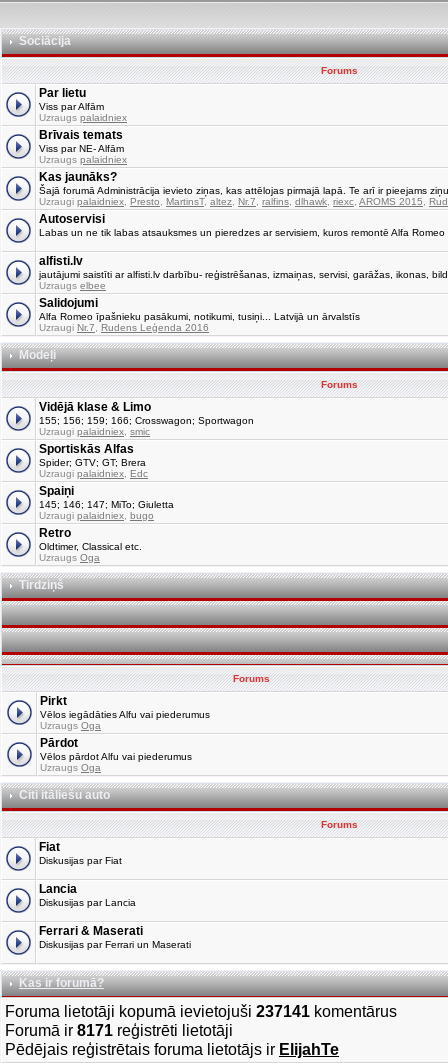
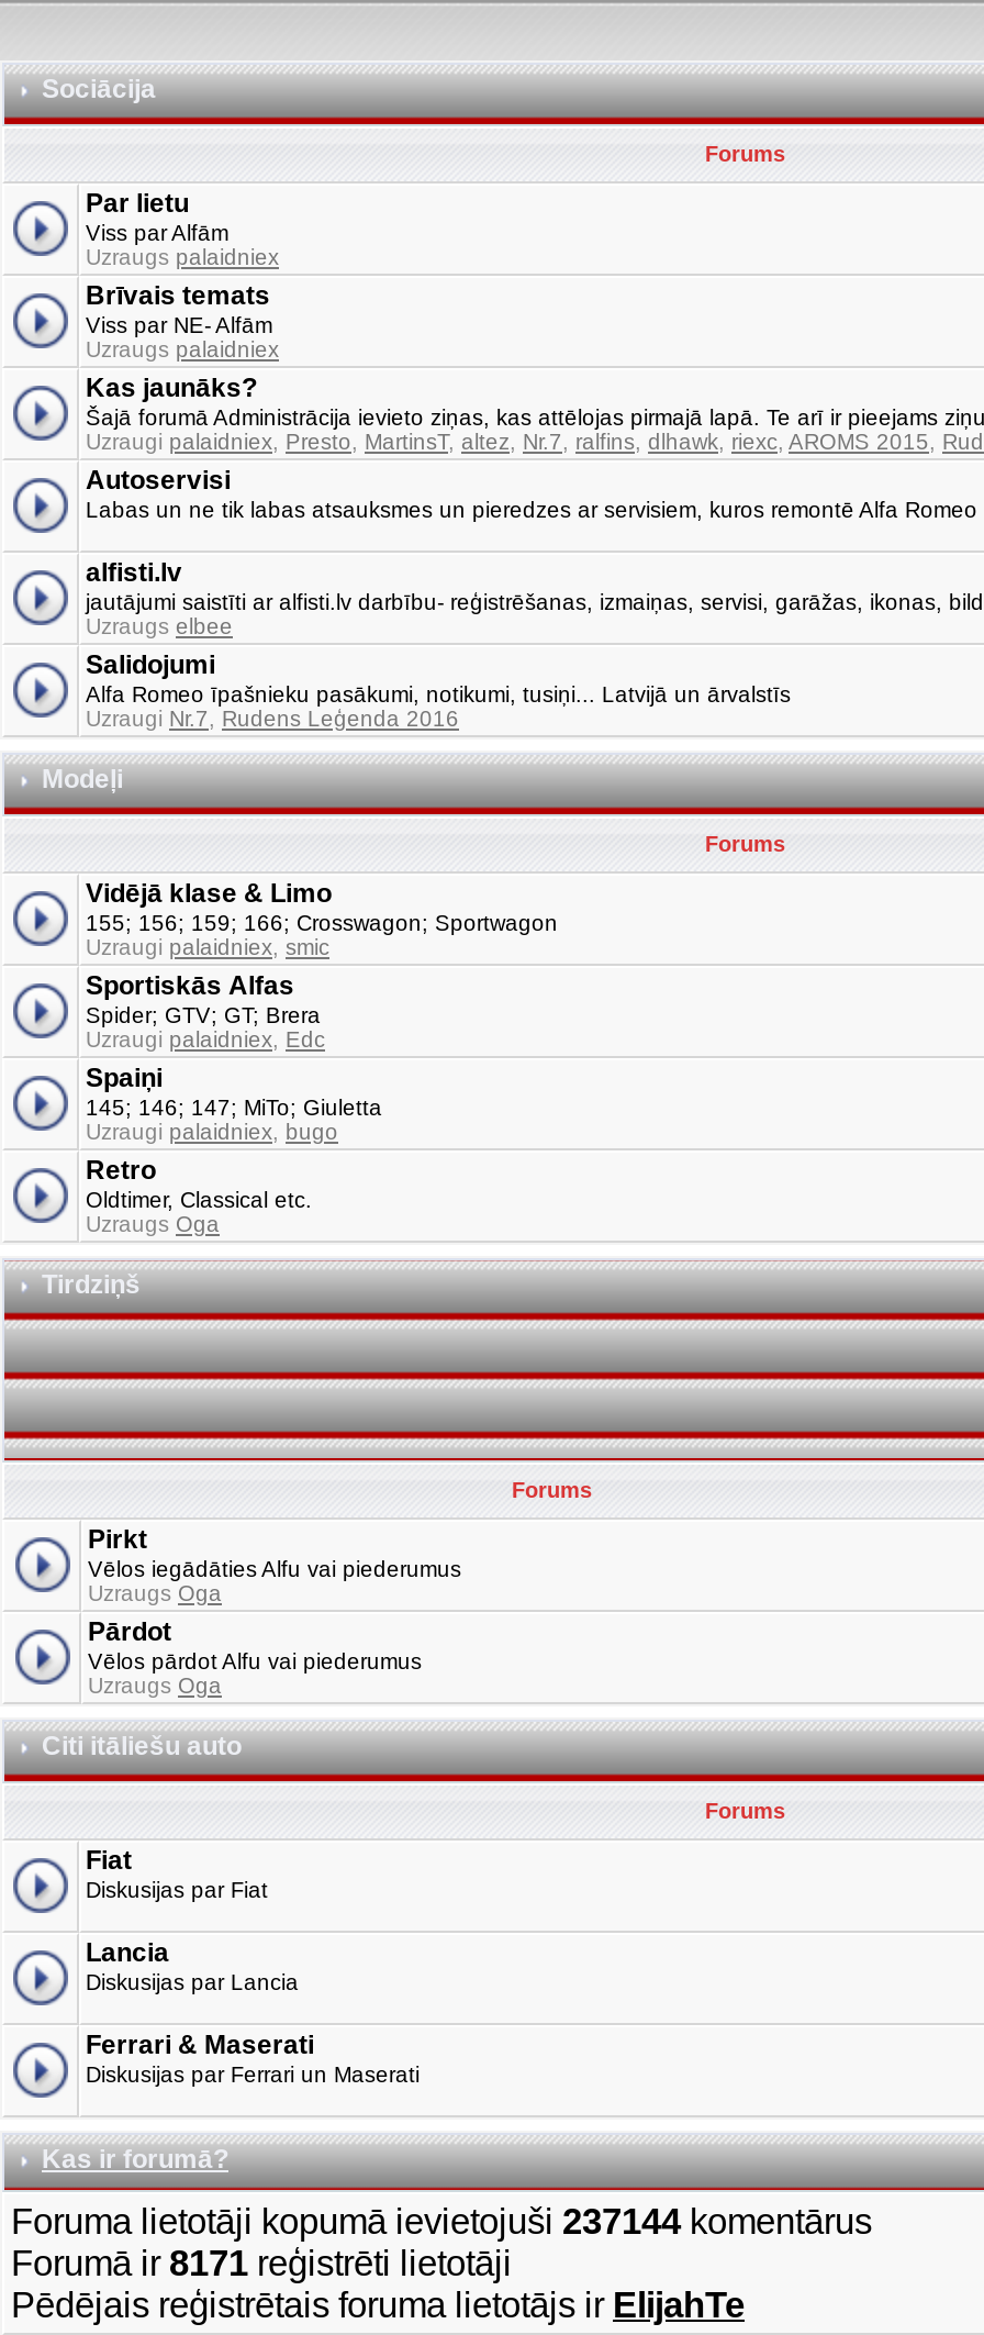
[5,1002,397,1020] Foruma lietotāji kopumā ievietojuši 237141 komentārus -> [11,2201,872,2241] Foruma lietotāji kopumā ievietojuši 237144 komentārus

